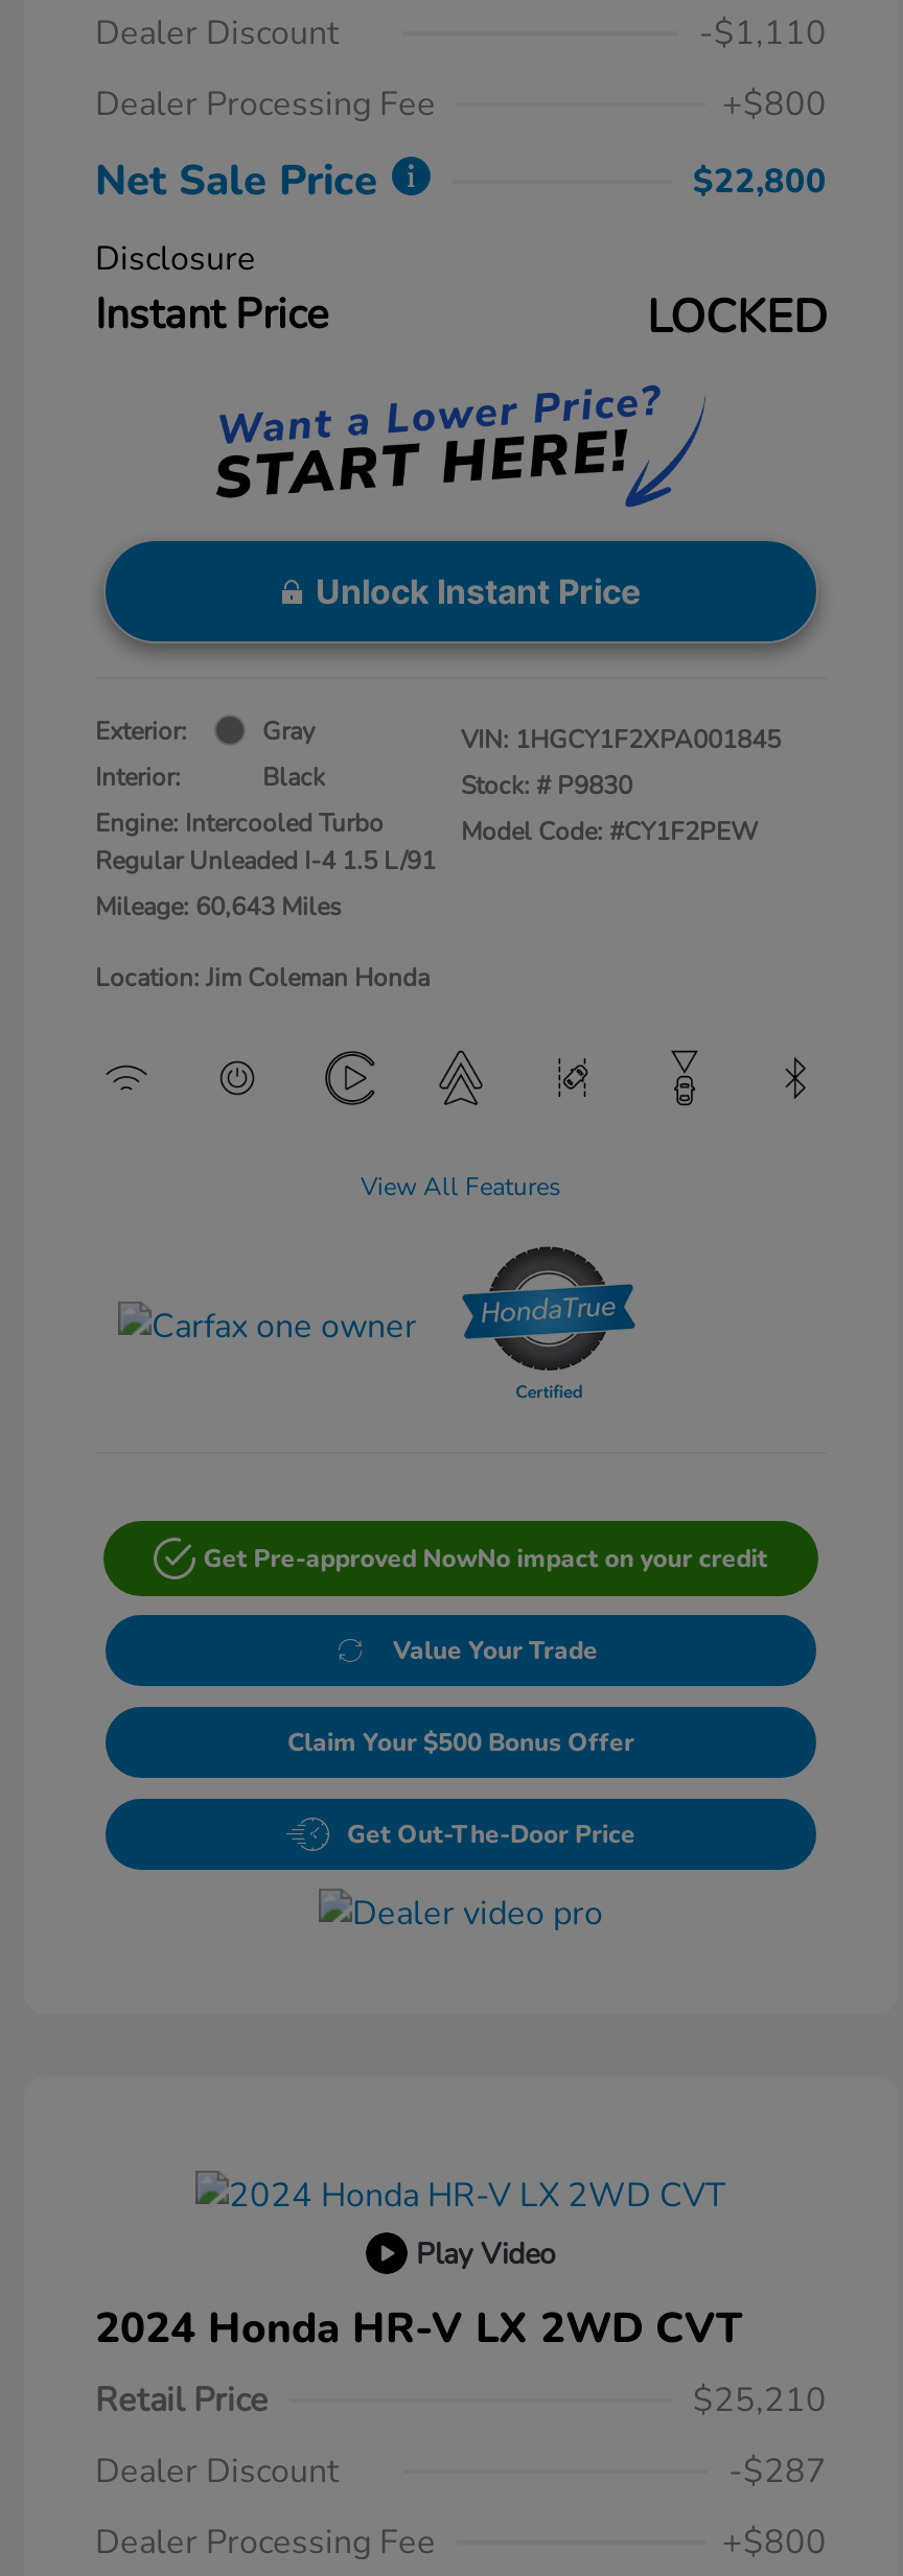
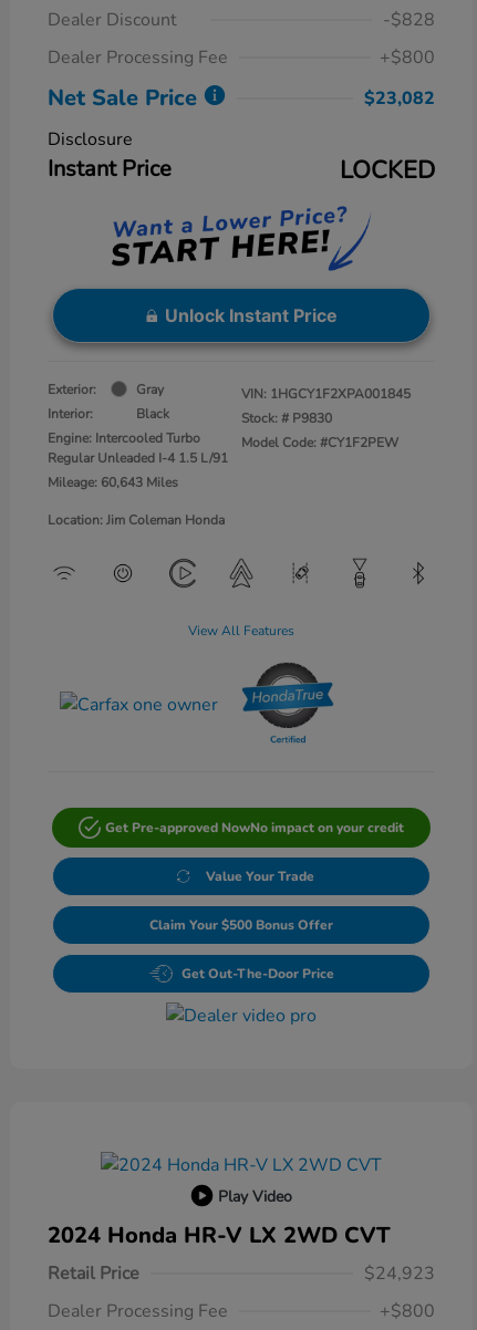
[699,11,827,57] -$1,110 -> [383,8,435,32] -$828
[693,159,827,205] $22,800 -> [364,87,435,111] $23,082
[95,2377,827,2494] $25,210 | Dealer Discount | -$287 -> [364,1261,435,1285] $24,923

